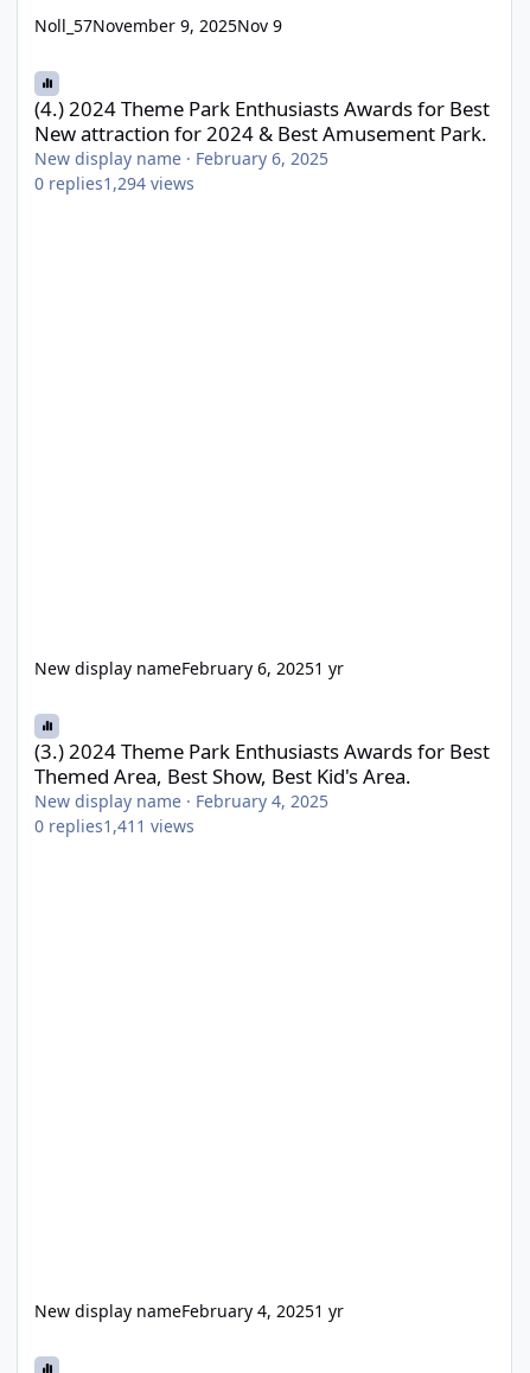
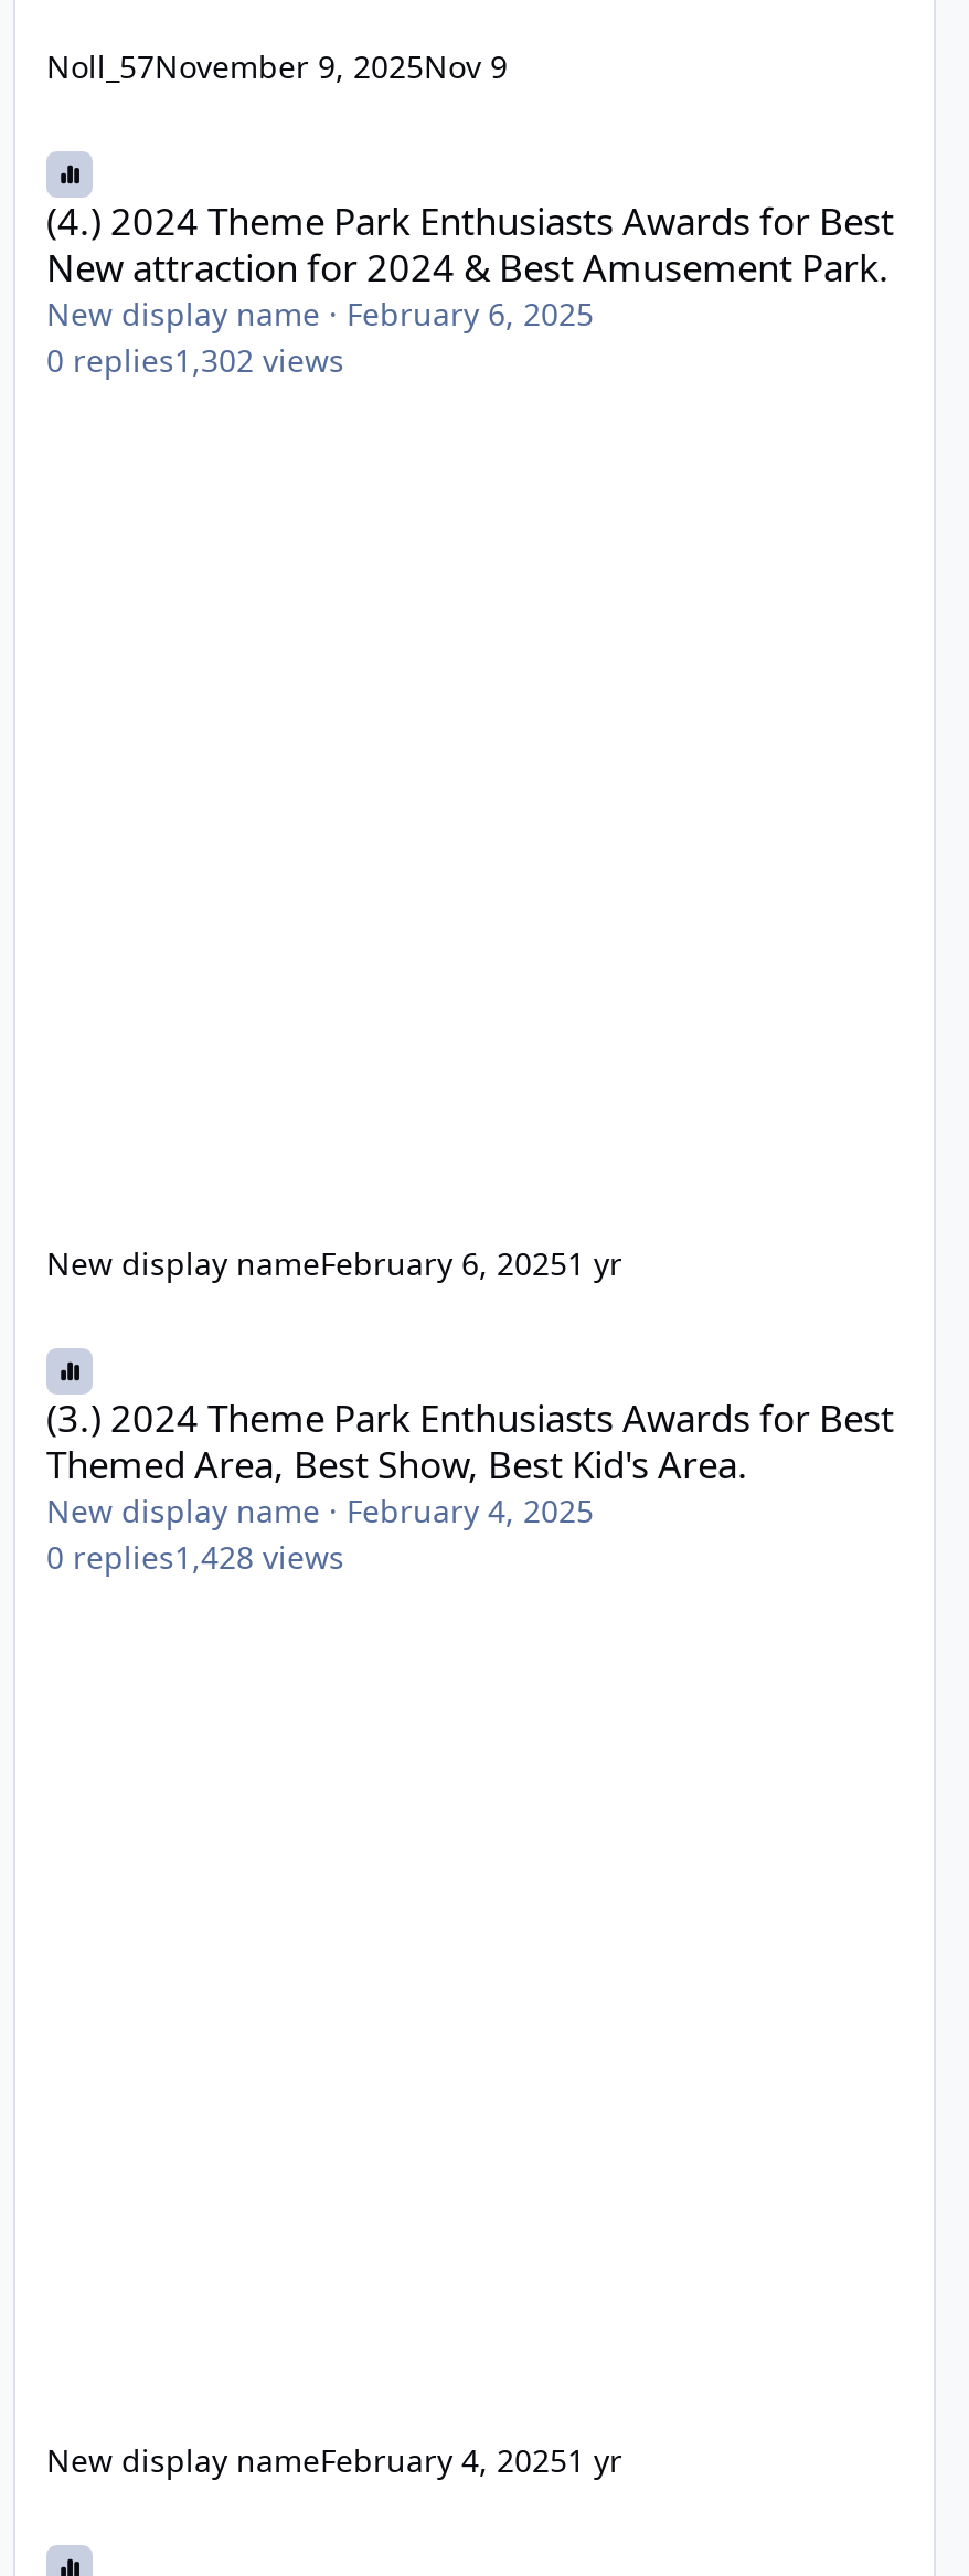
[34,172,194,194] 0 replies1,294 views -> [46,339,344,381] 0 replies1,302 views
[34,815,194,837] 0 replies1,411 views -> [46,1536,344,1578] 0 replies1,428 views

